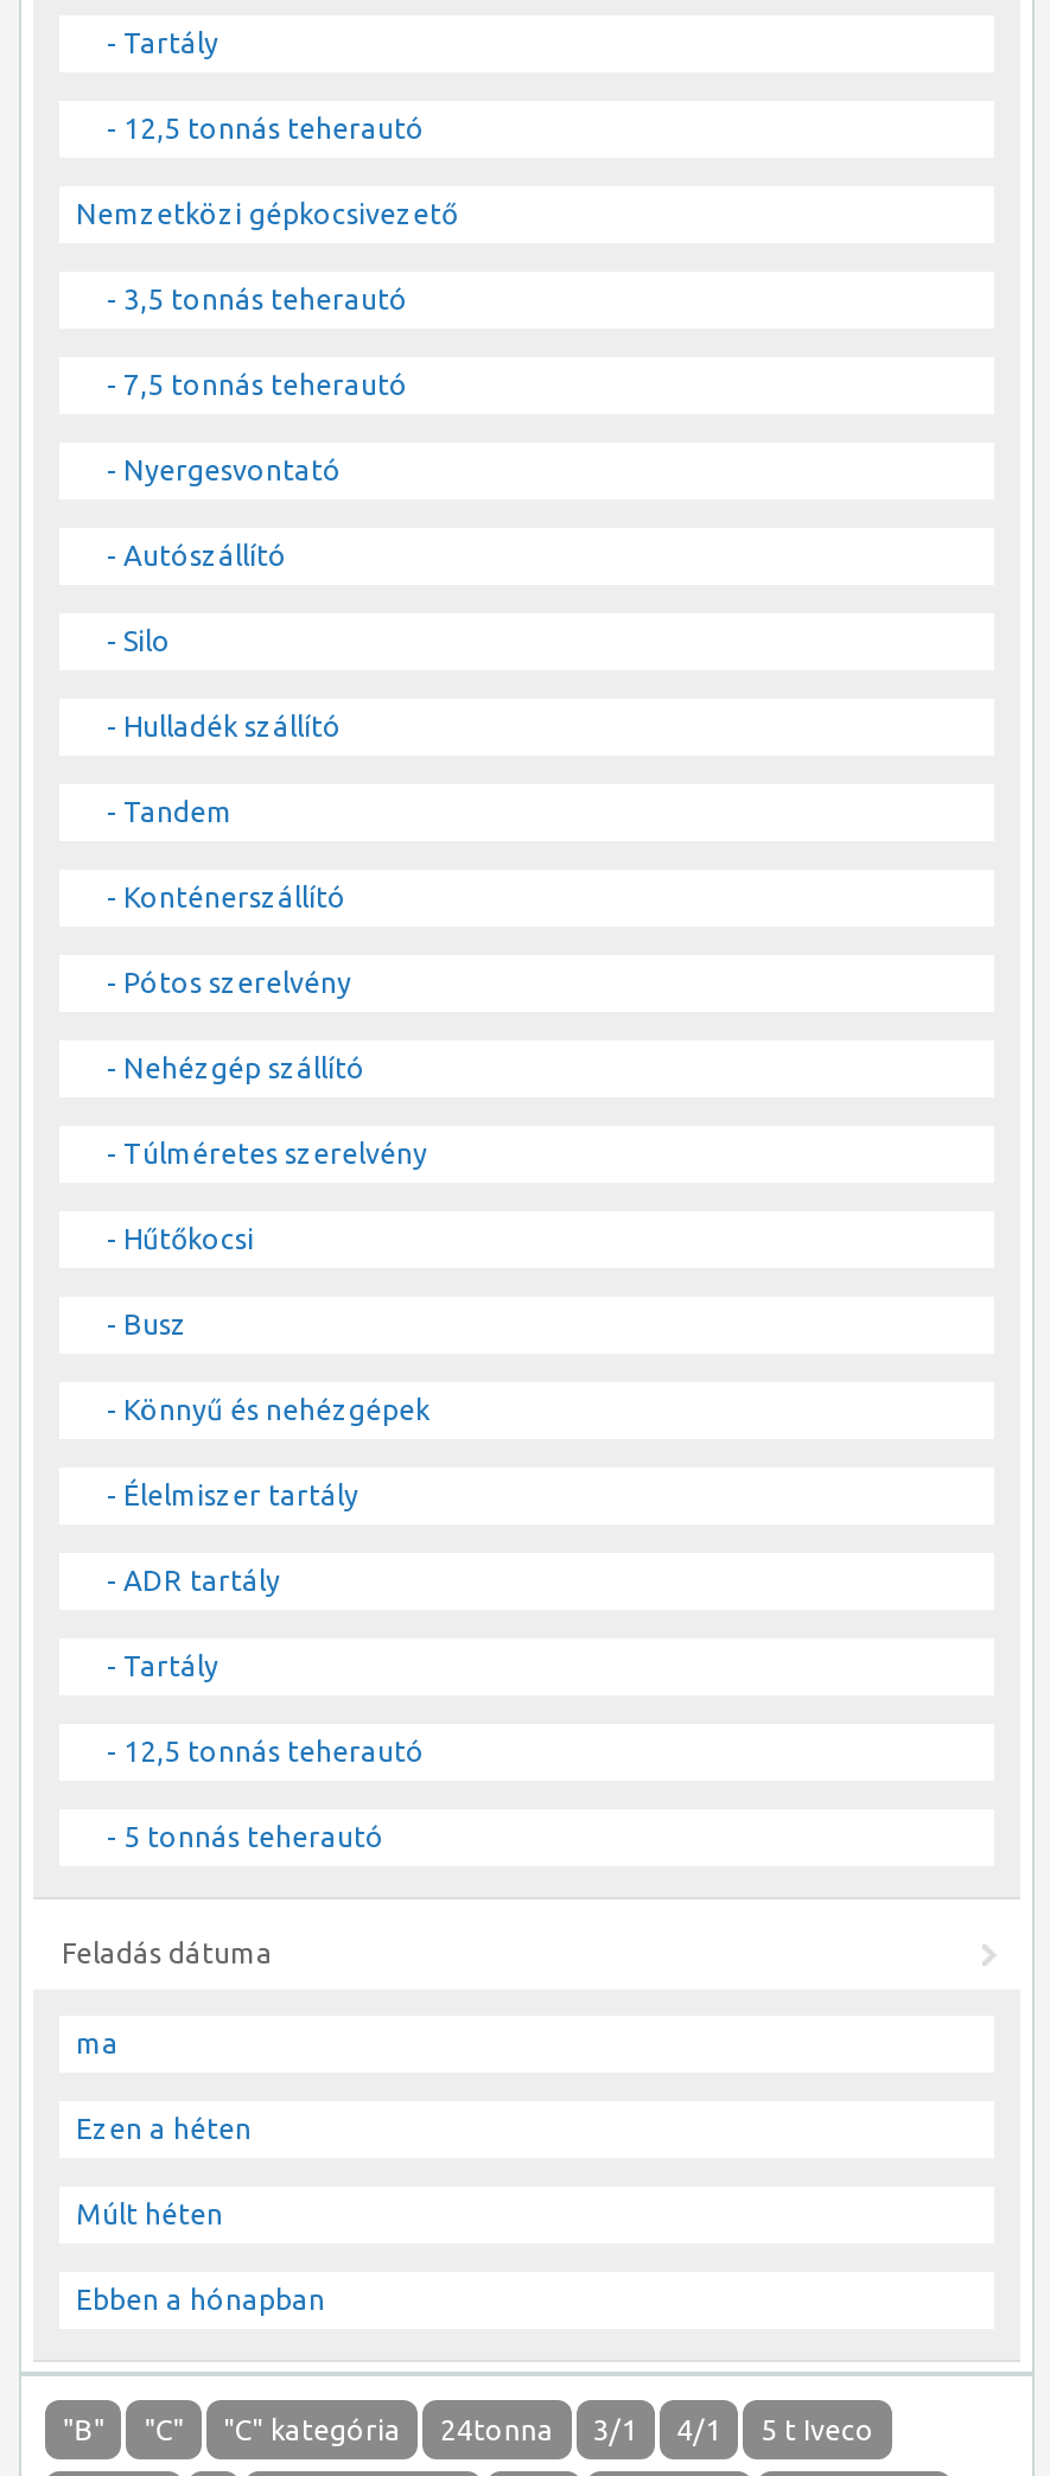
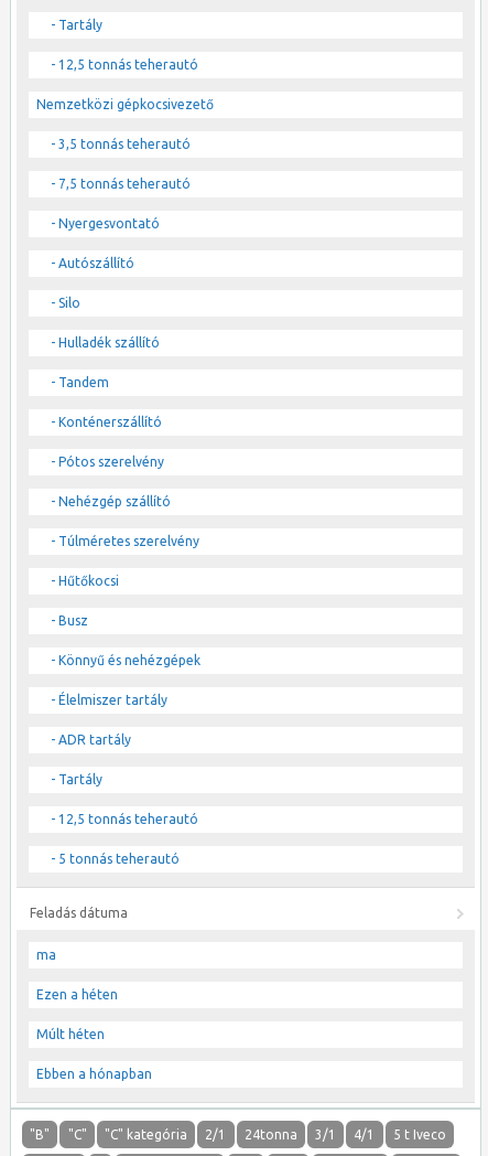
none -> [205,1127,226,1141] 2/1

